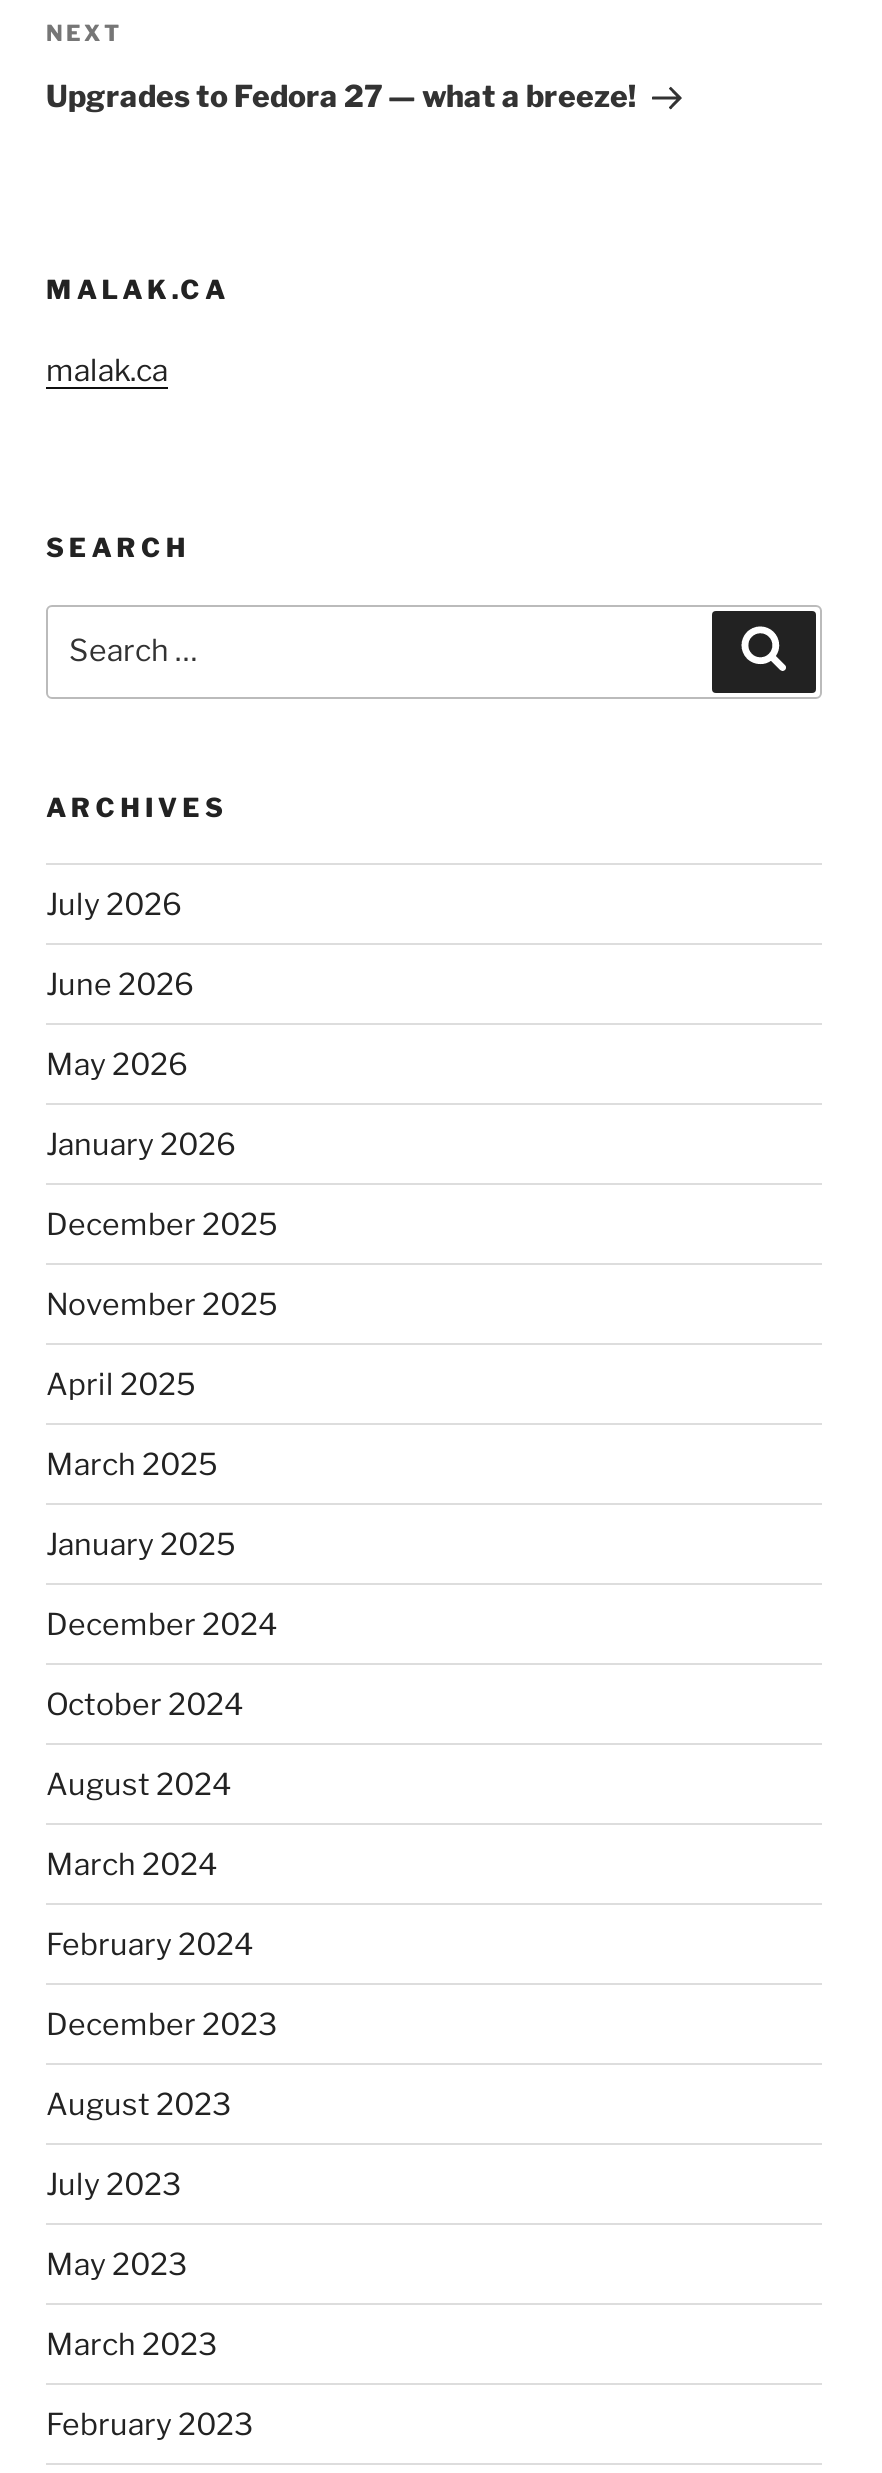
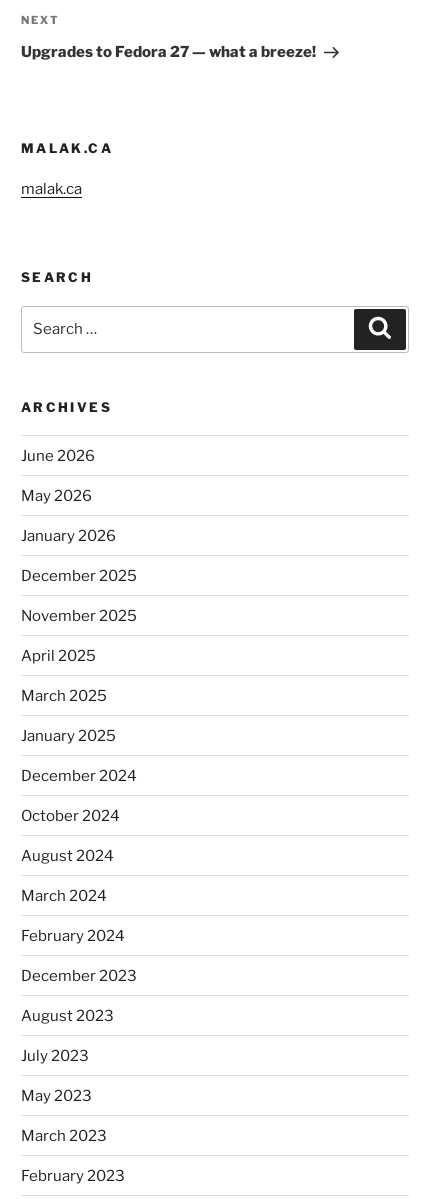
[46,887,182,923] July 2026 -> none

